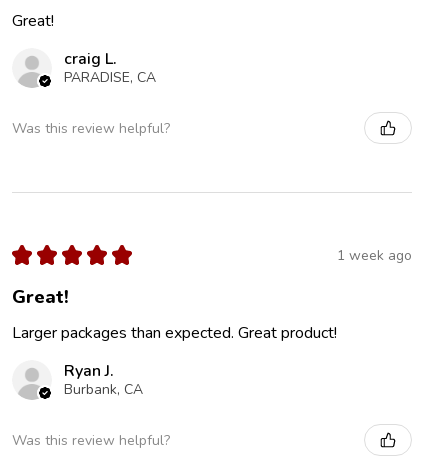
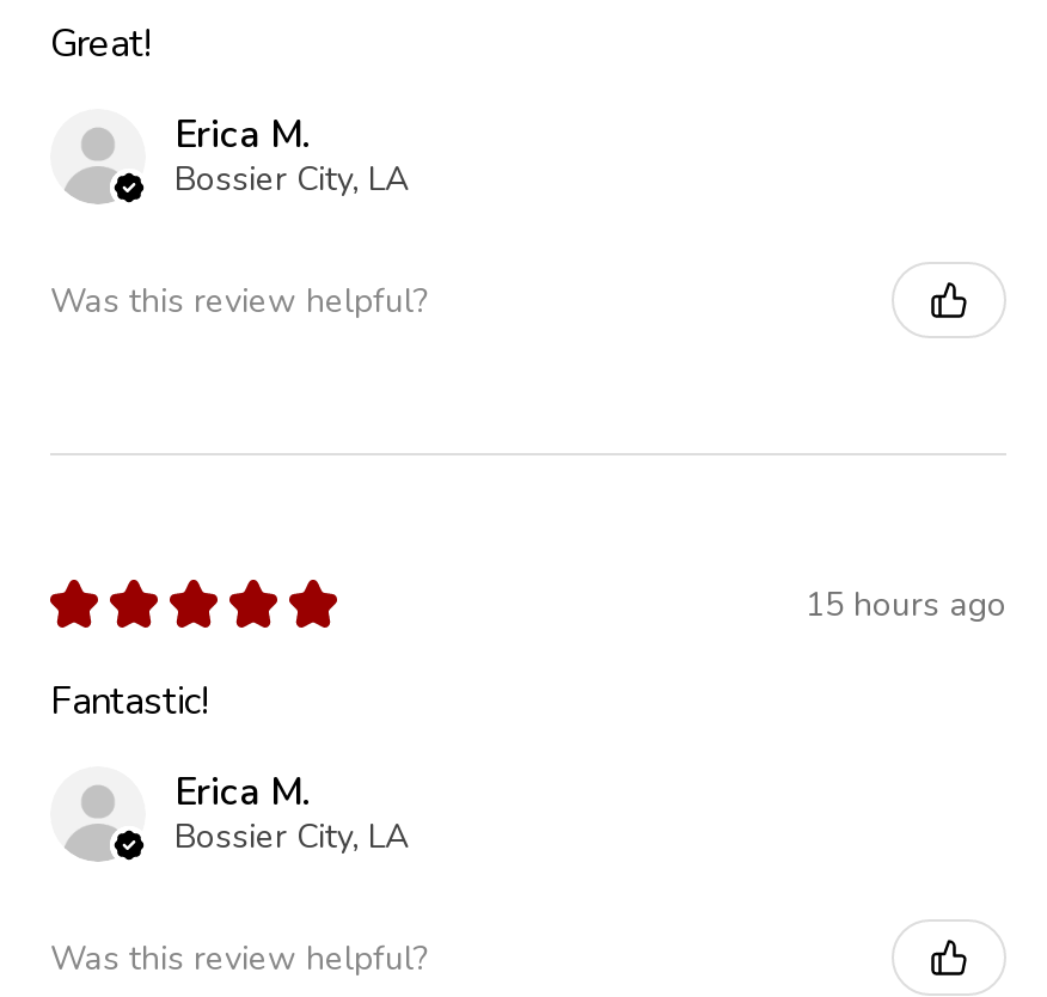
[64,48,156,87] craig L. | PARADISE, CA -> [174,110,409,203] Erica M. | Bossier City, LA
[12,246,412,399] 1 week ago | Great! | Larger packages than expected. Great product! | Ryan J. | Burbank, CA -> [50,582,1006,860] 15 hours ago | Fantastic! | Erica M. | Bossier City, LA

